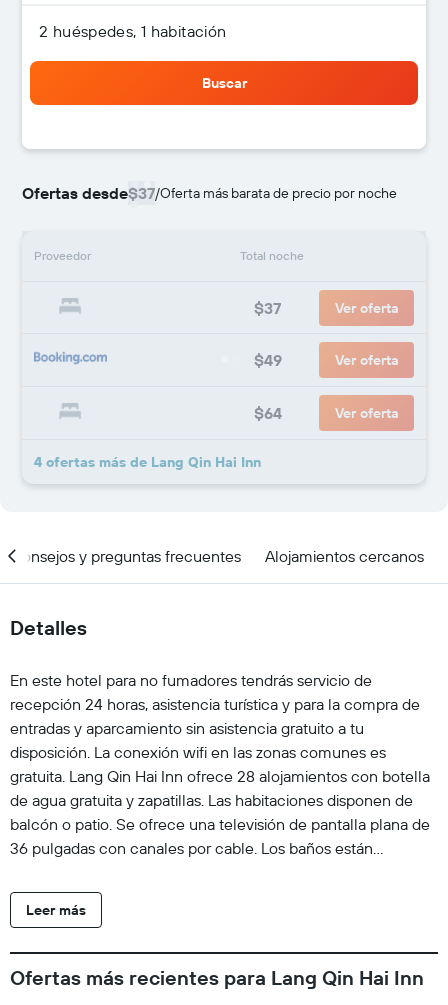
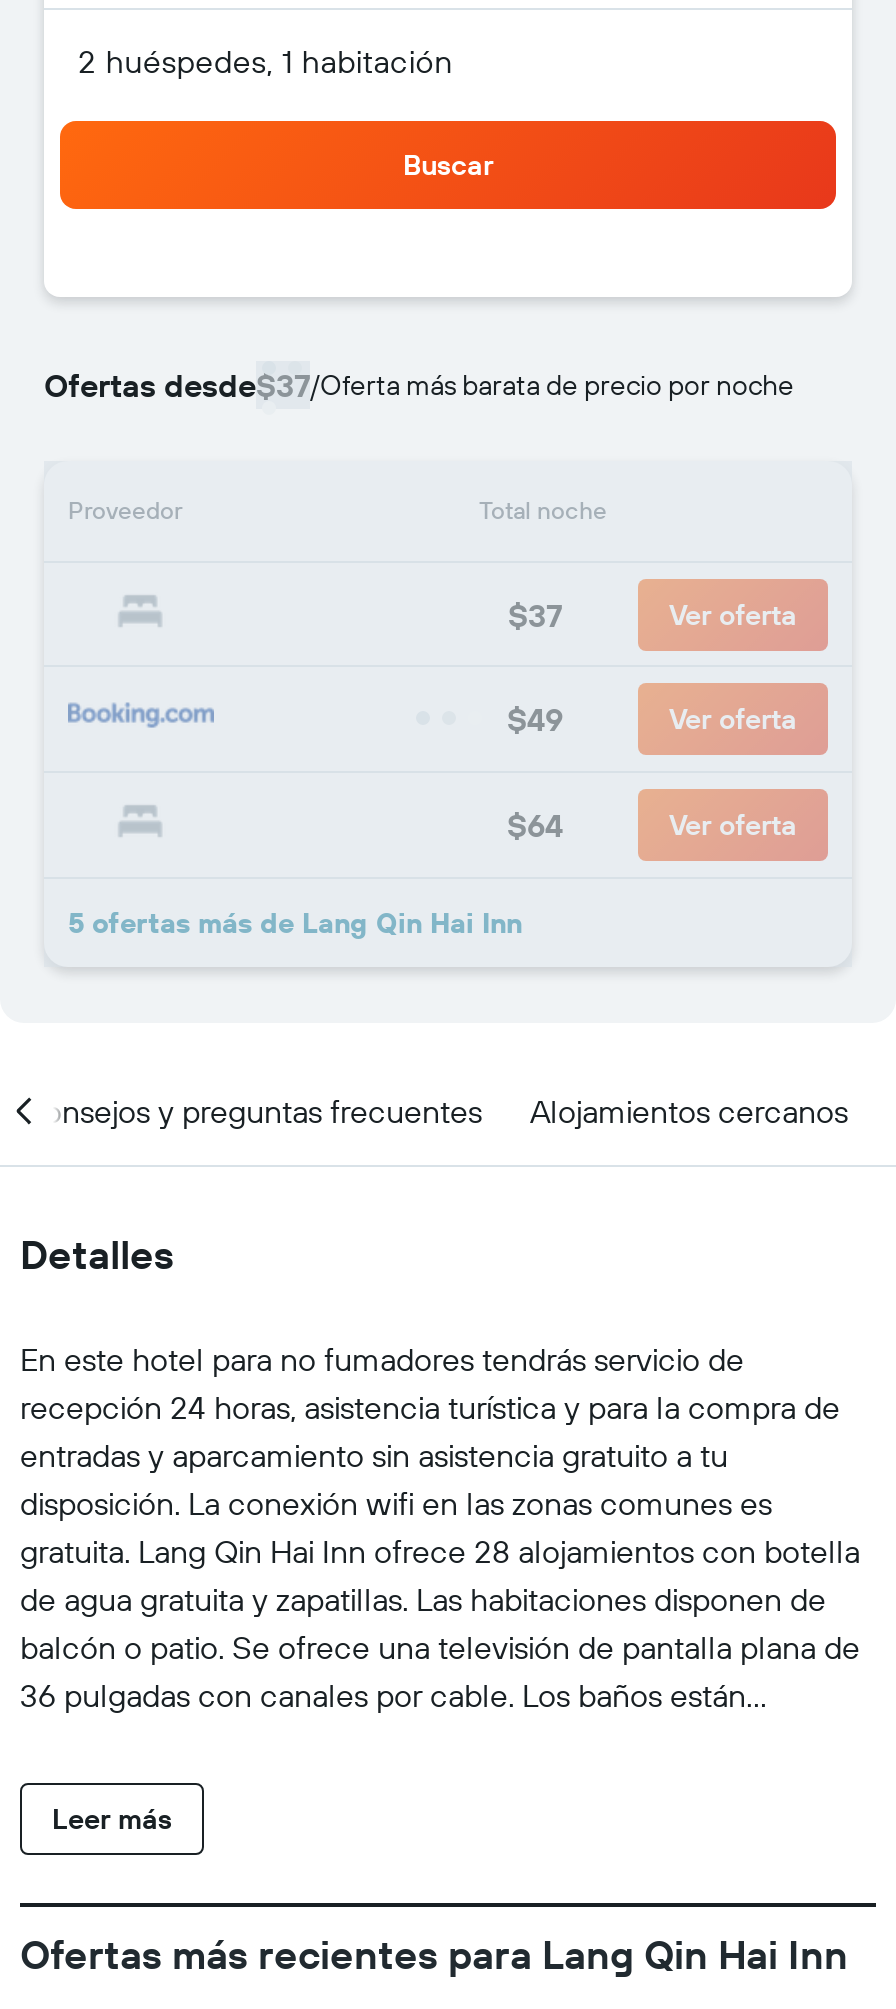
[34,453,261,471] 4 ofertas más de Lang Qin Hai Inn -> [68,905,522,941] 5 ofertas más de Lang Qin Hai Inn

